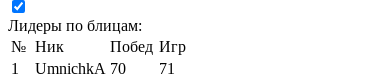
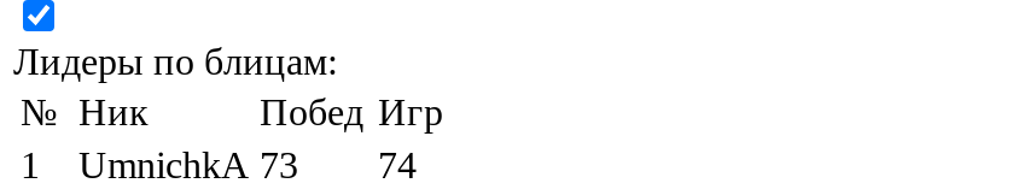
[35,60,126,77] UmnichkA 70 -> [78,145,298,186] UmnichkA 73
[159,60,175,77] 71 -> [378,145,417,186] 74

